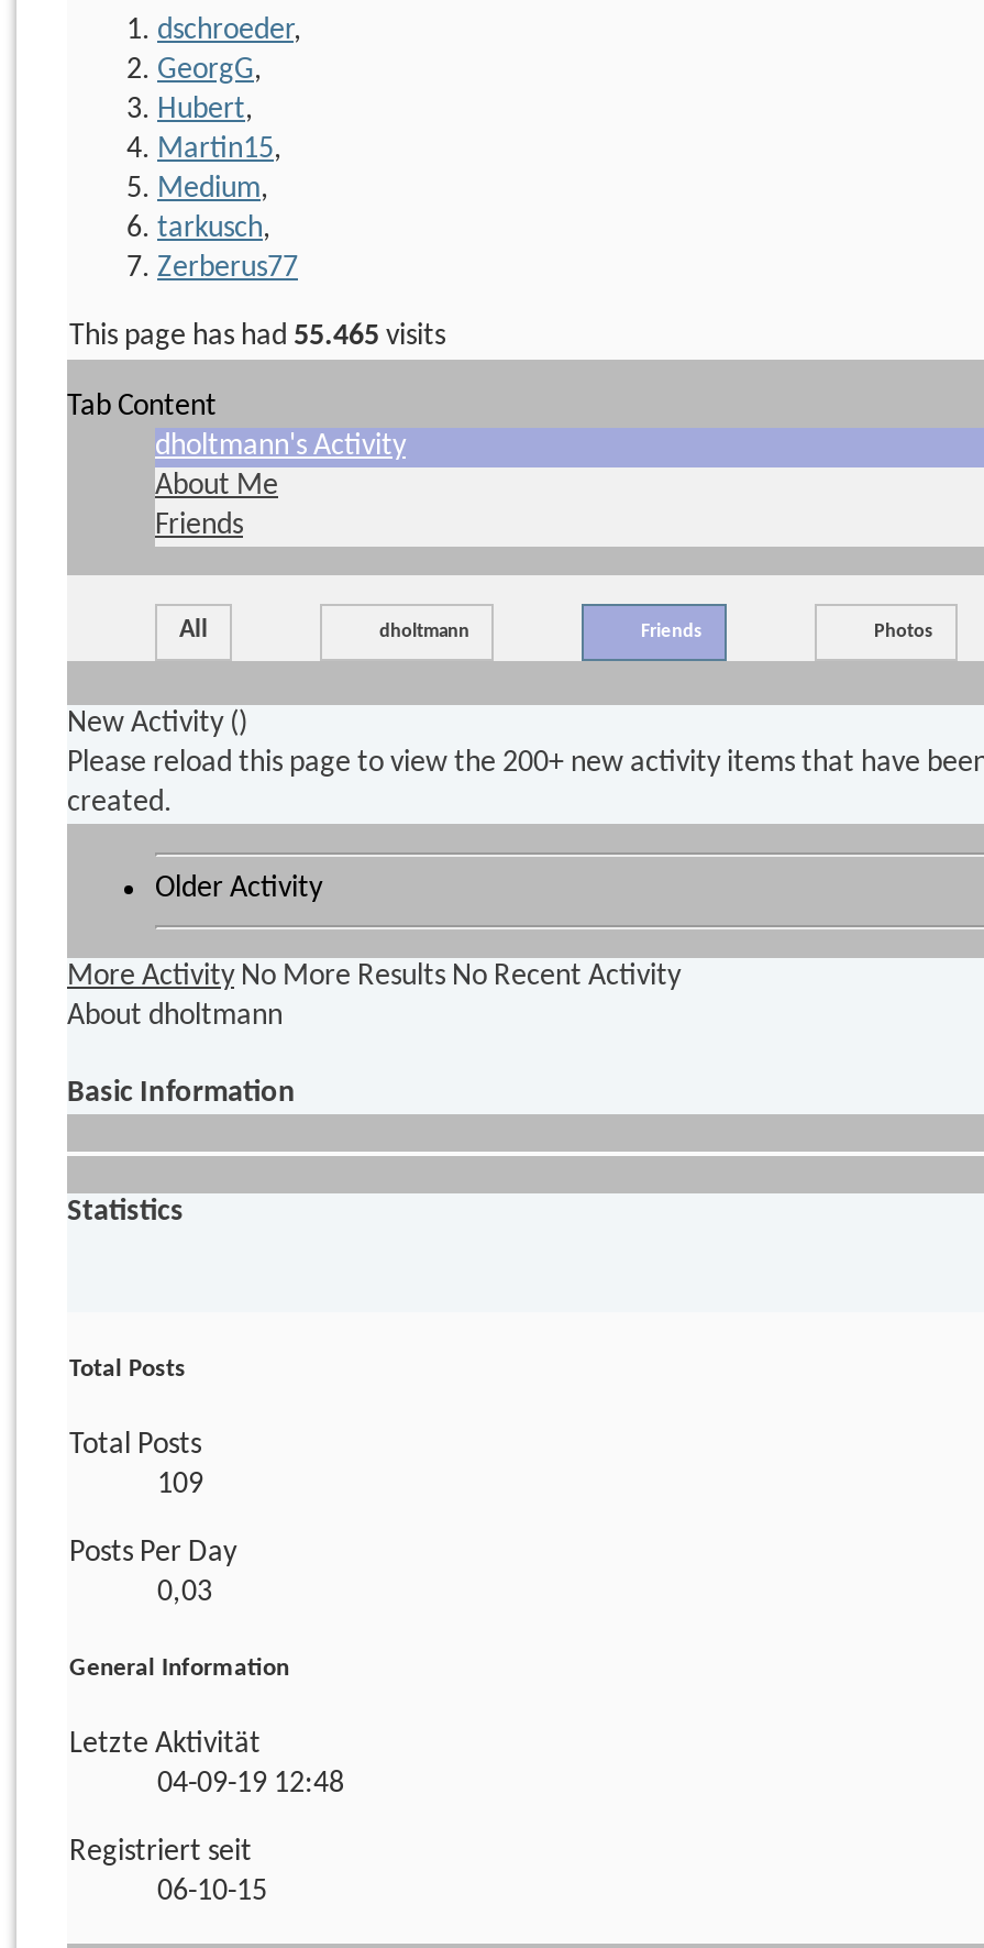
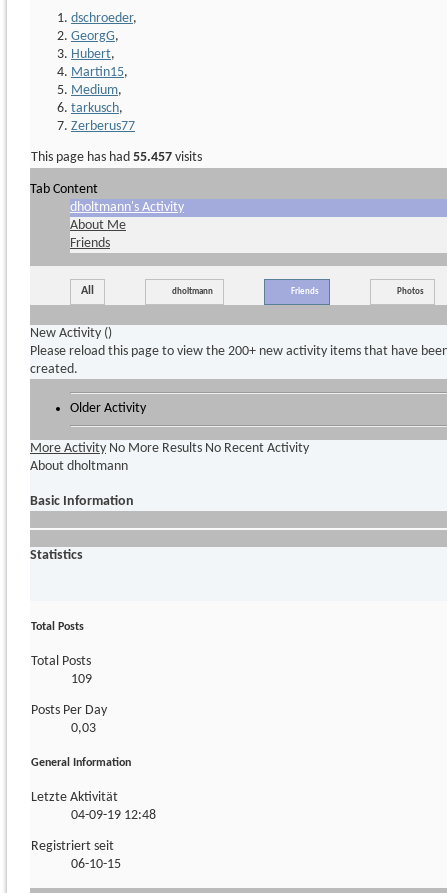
[69,319,445,352] This page has had 55.465 visits -> [31,150,202,165] This page has had 55.457 visits

